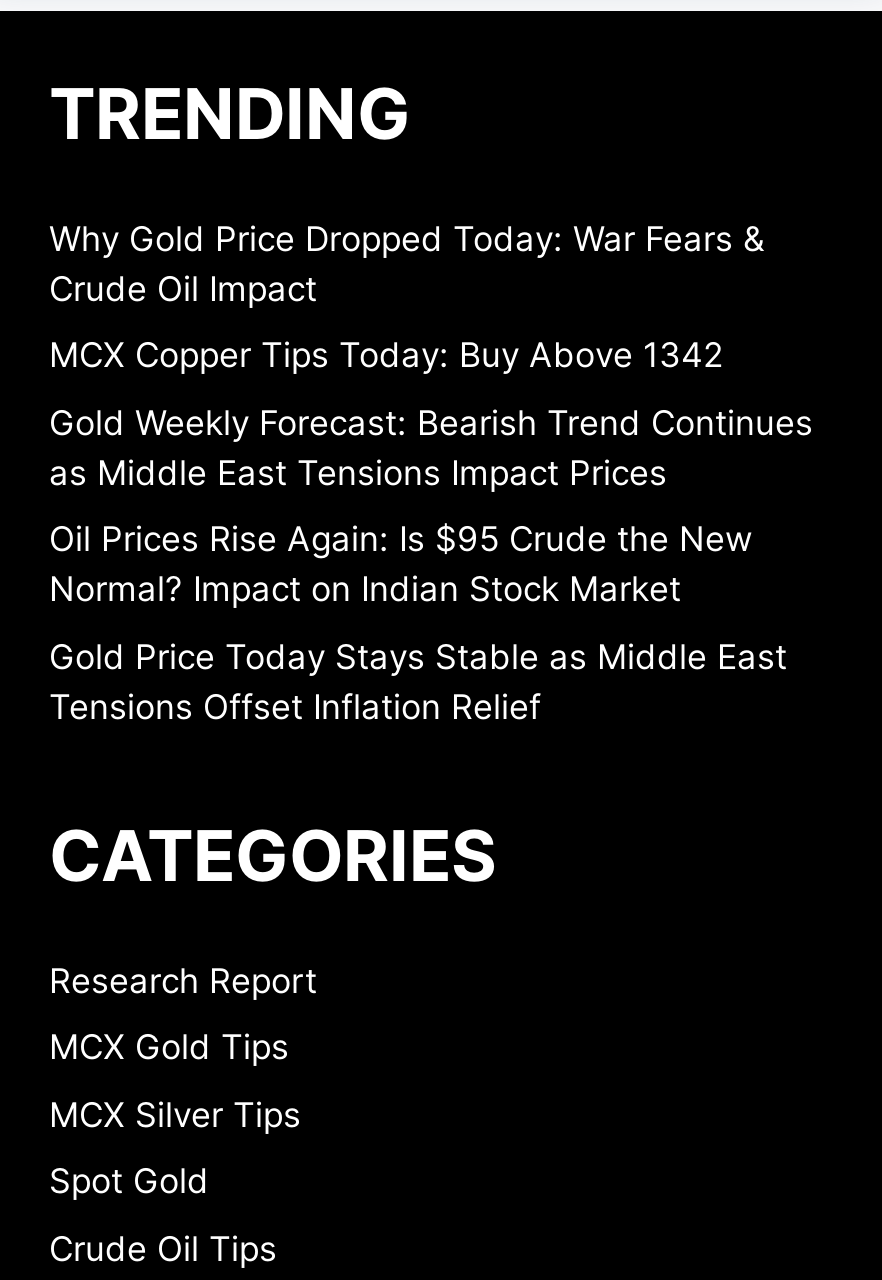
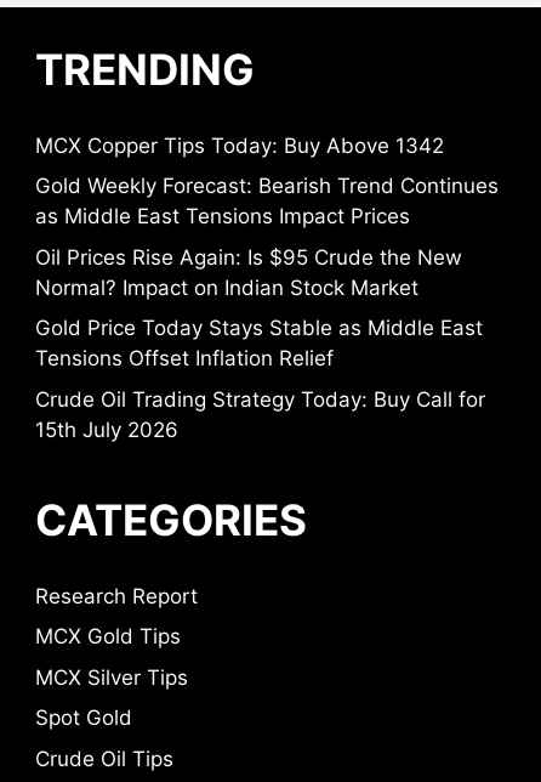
[49,218,765,308] Why Gold Price Dropped Today: War Fears & | Crude Oil Impact -> none
moved [49,335,813,726] -> [35,133,499,370]: MCX Copper Tips Today: Buy Above 1342 | Gold Weekly Forecast: Bearish Trend Continues | as Middle East Tensions Impact Prices | Oil Prices Rise Again: Is $95 Crude the New | Normal? Impact on Indian Stock Market | Gold Price Today Stays Stable as Middle East | Tensions Offset Inflation Relief
none -> [35,387,485,442] Crude Oil Trading Strategy Today: Buy Call for | 15th July 2026

